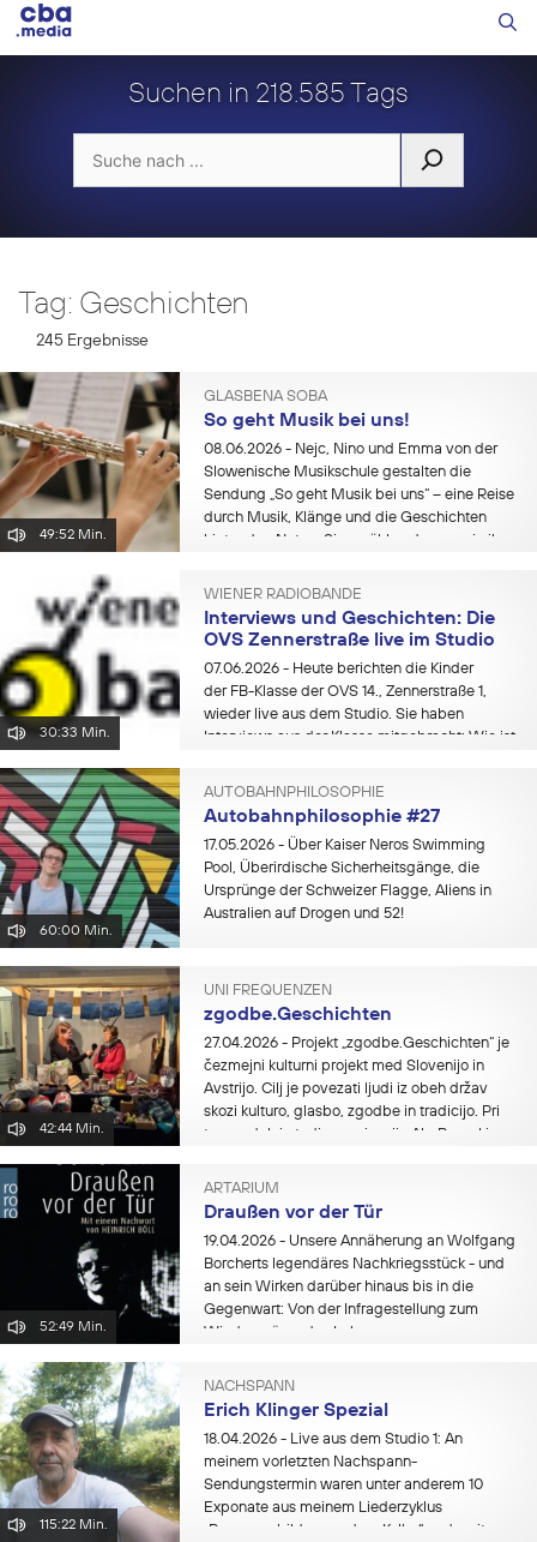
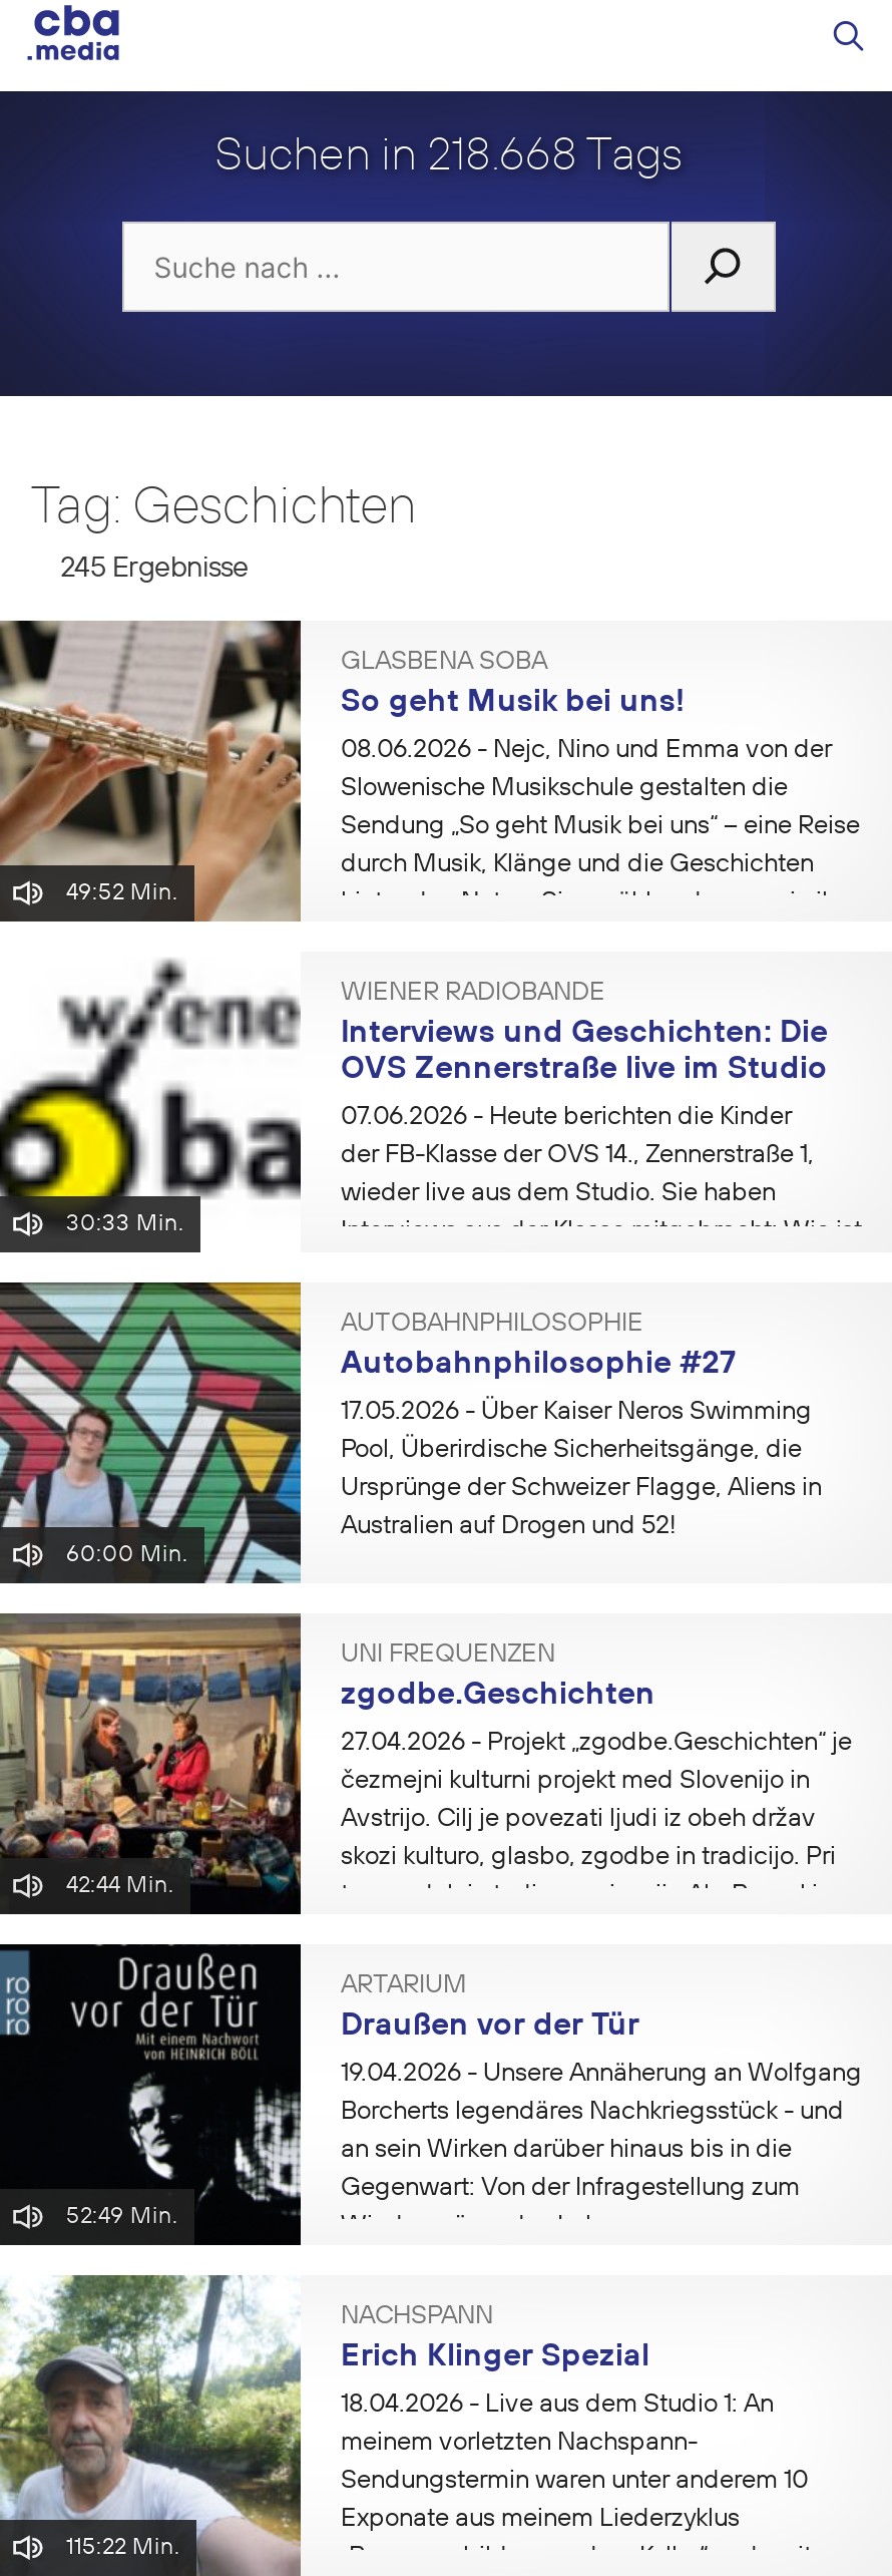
[128,76,409,112] Suchen in 218.585 Tags -> [214,125,684,186] Suchen in 218.668 Tags

